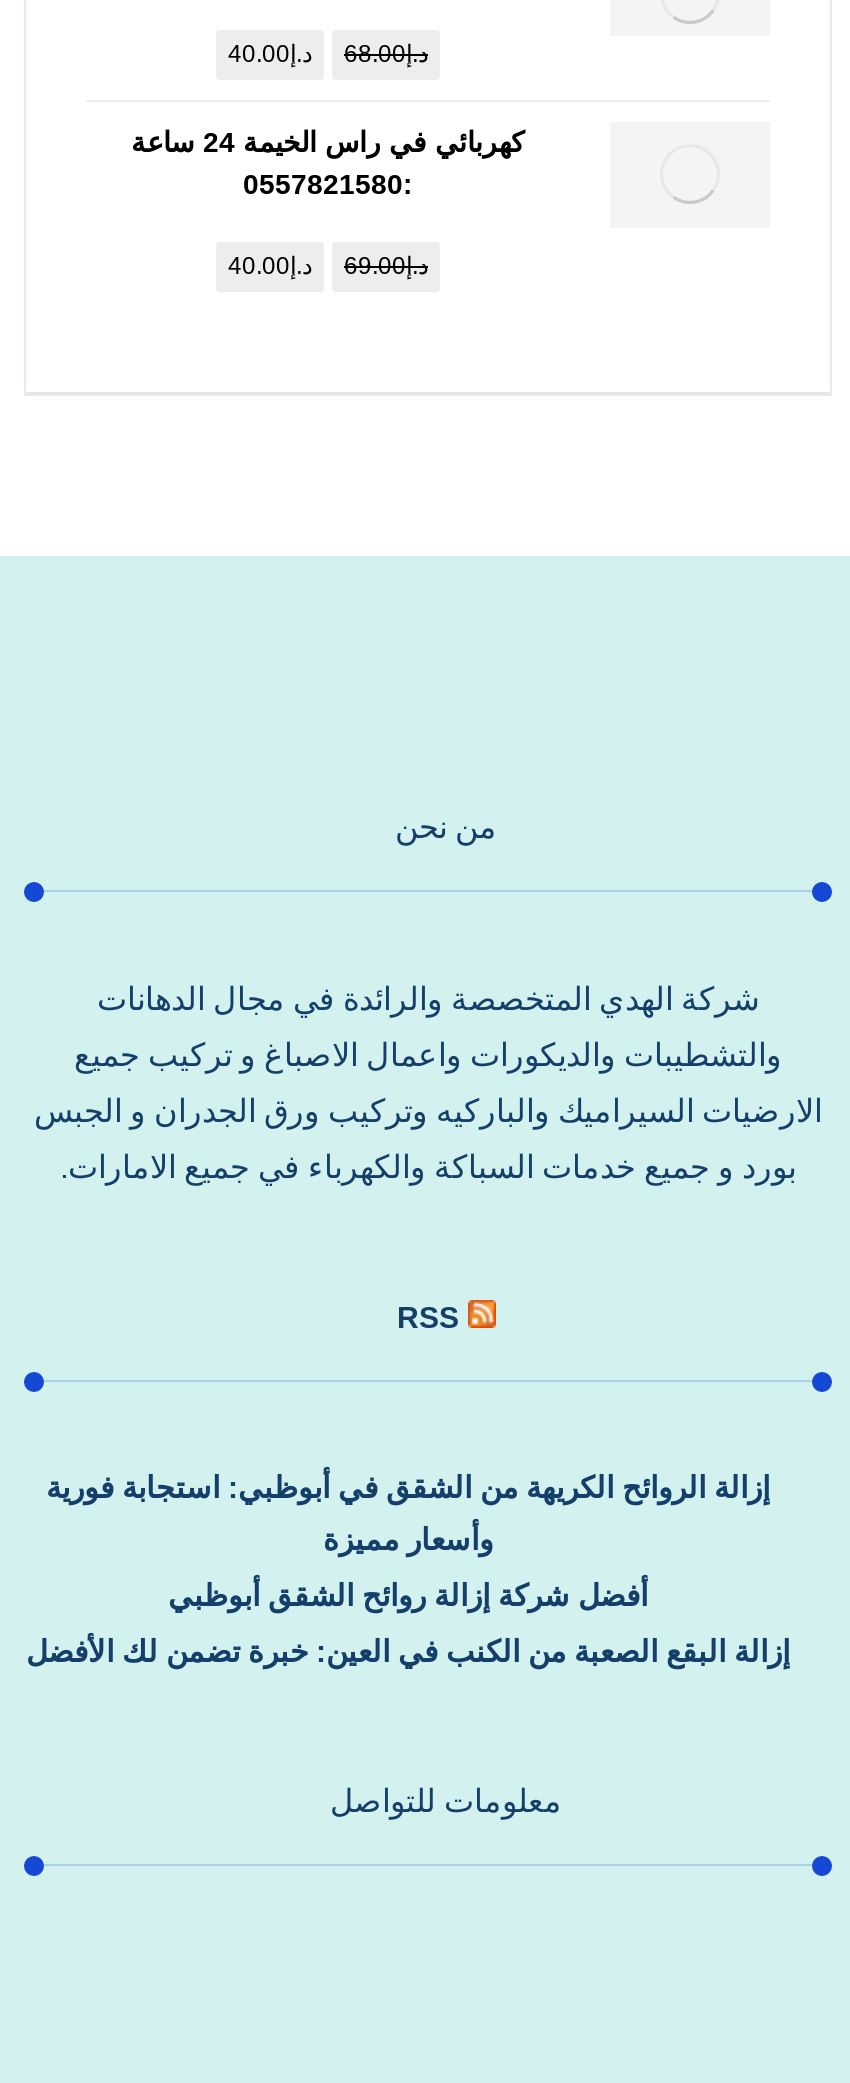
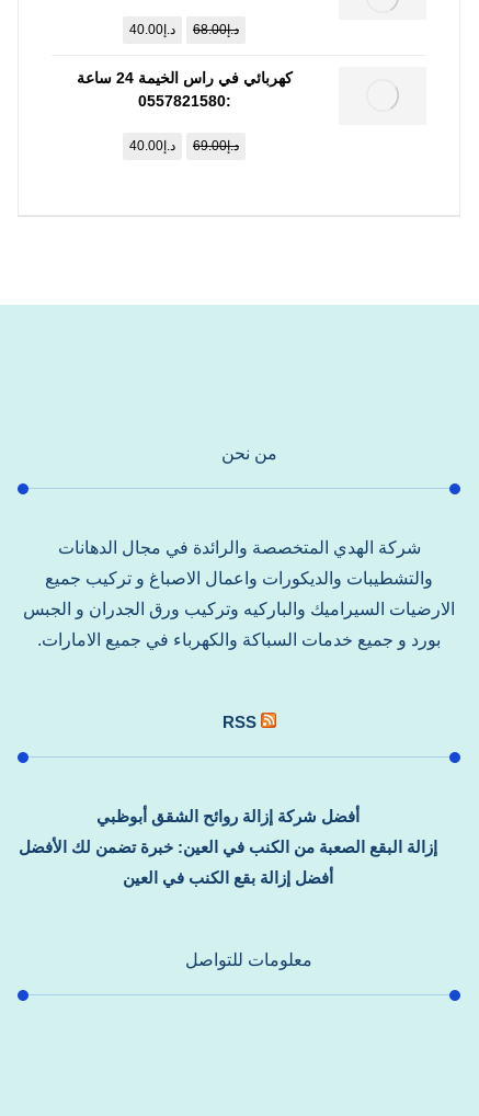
[46,1471,770,1557] إزالة الروائح الكريهة من الشقق في أبوظبي: استجابة فورية | وأسعار مميزة -> none
moved [26,1579,790,1669] -> [19,807,437,857]: أفضل شركة إزالة روائح الشقق أبوظبي | إزالة البقع الصعبة من الكنب في العين: خبرة تضمن لك الأفضل
none -> [123,869,333,887] أفضل إزالة بقع الكنب في العين

